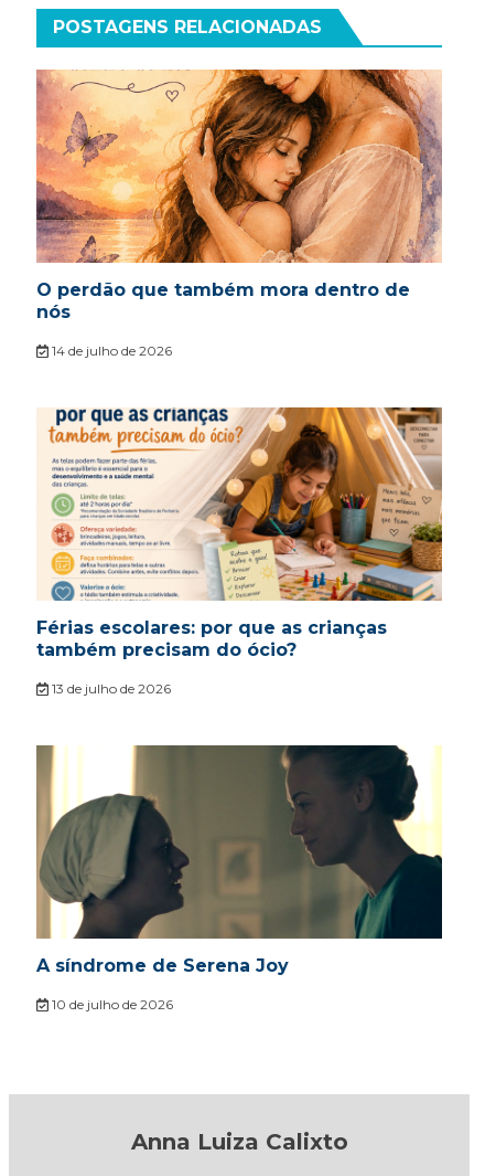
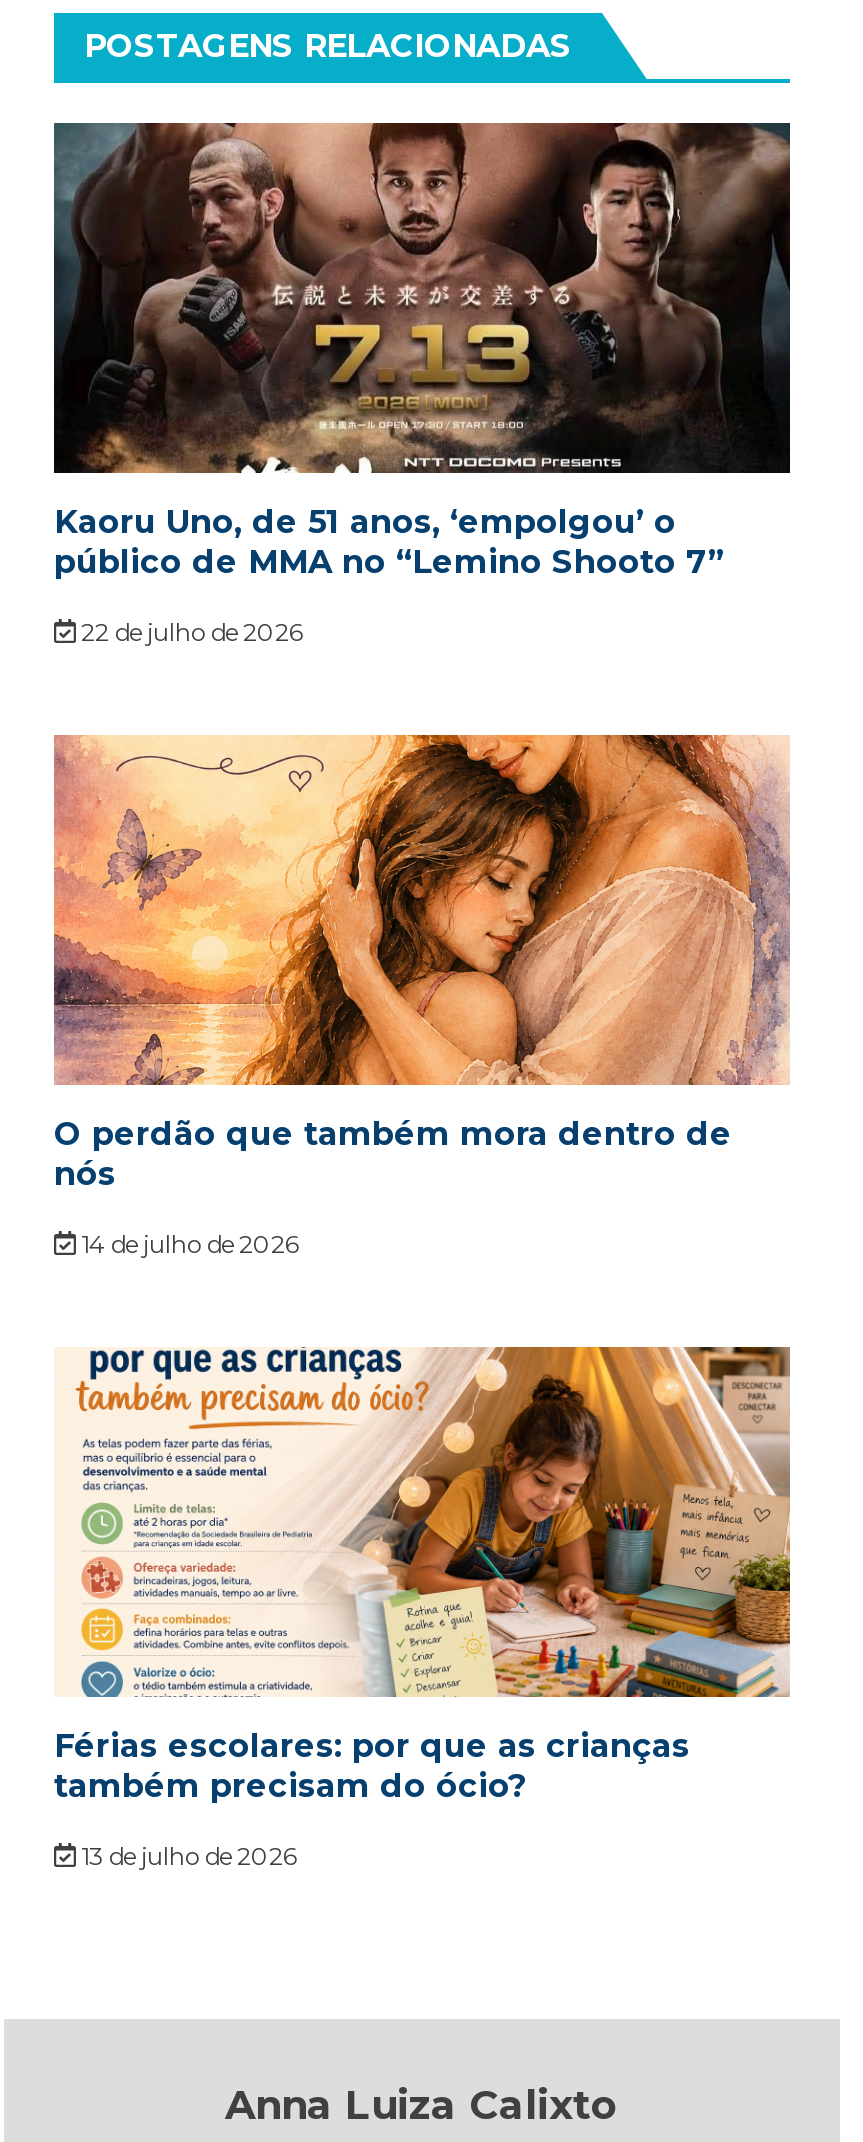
none -> [52,121,792,647] [image] | Kaoru Uno, de 51 anos, ‘empolgou’ o | público de MMA no “Lemino Shooto 7” | 22 de julho de 2026
moved [34,67,443,697] -> [50,731,792,1871]: [image] | O perdão que também mora dentro de | nós | 14 de julho de 2026 | Férias escolares: por que as crianças | também precisam do ócio? | 13 de julho de 2026
[35,744,443,1013] [image] | A síndrome de Serena Joy | 10 de julho de 2026 -> none

